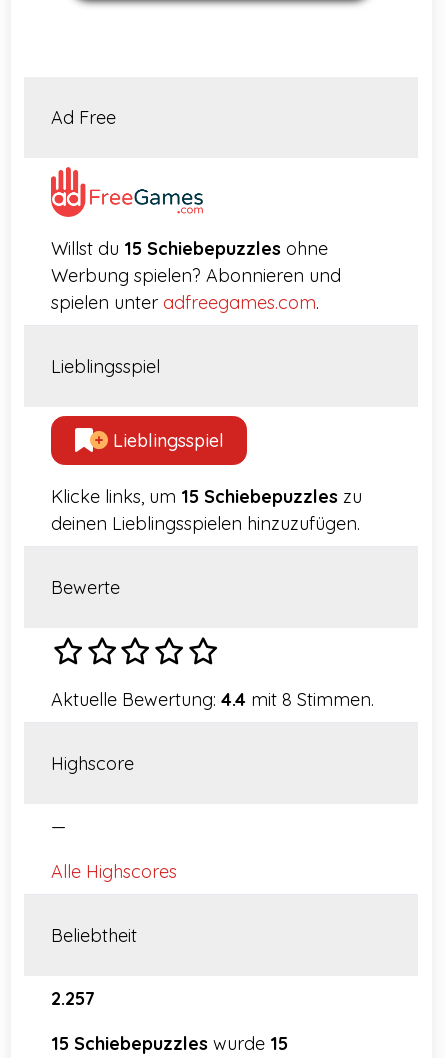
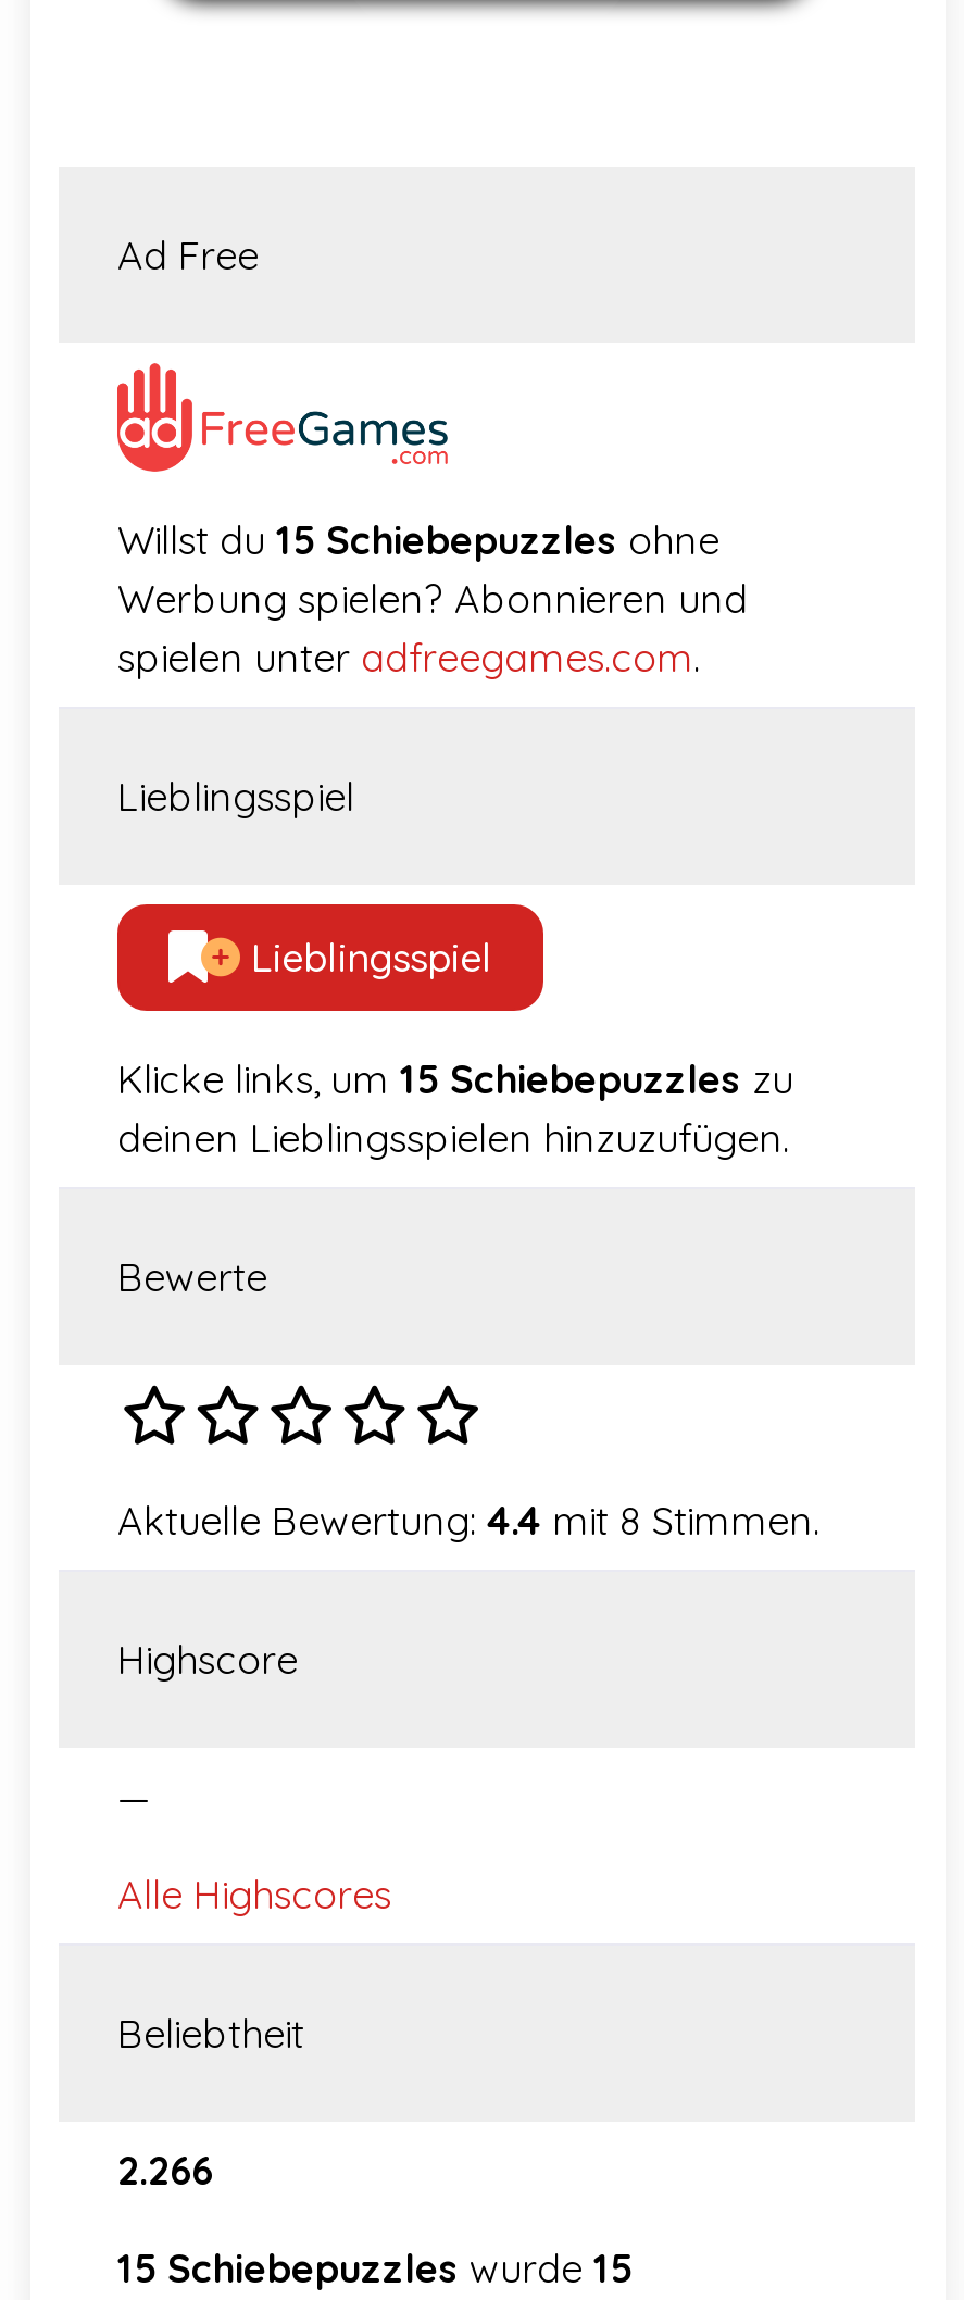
[51,987,95,1010] 2.257 -> [117,2146,213,2196] 2.266

